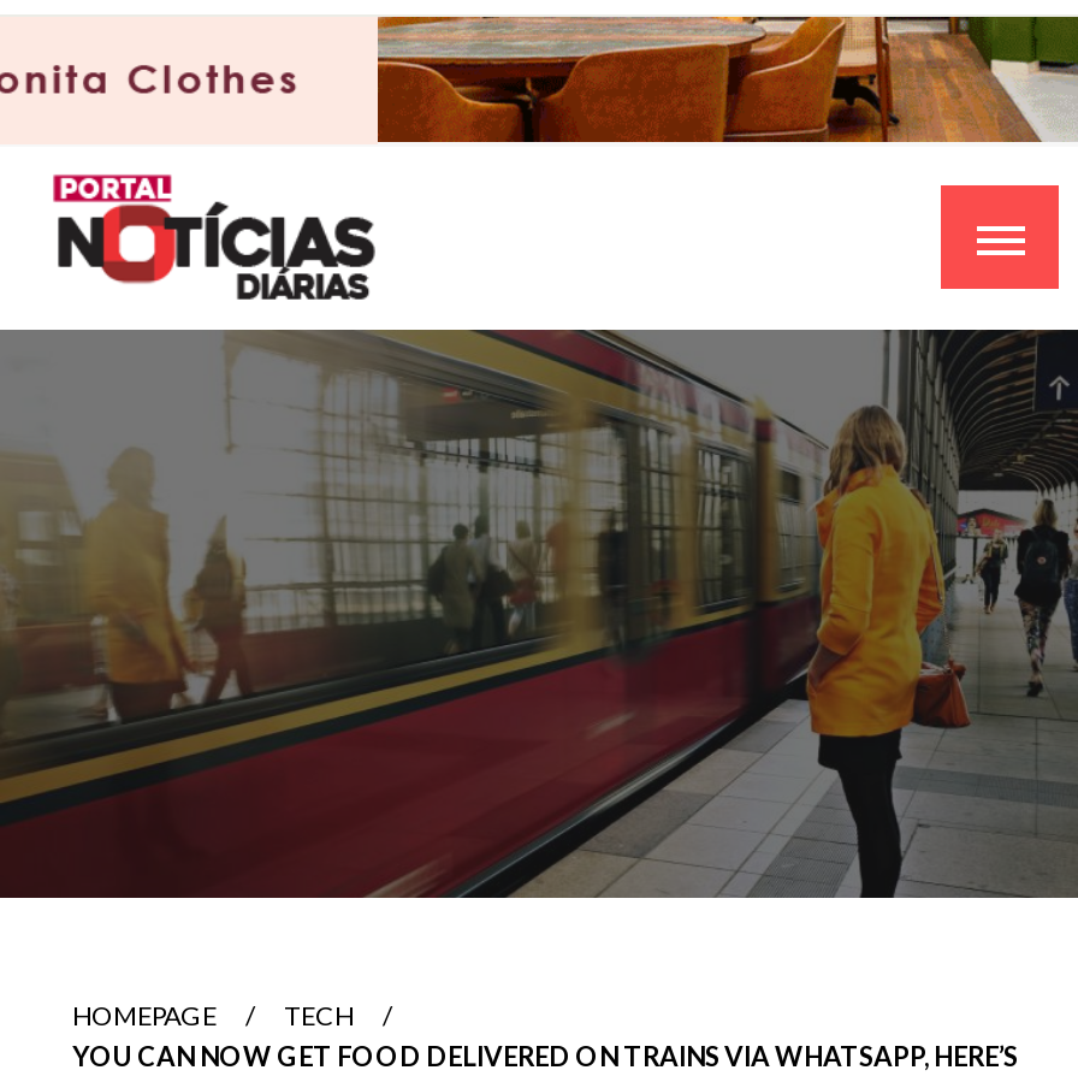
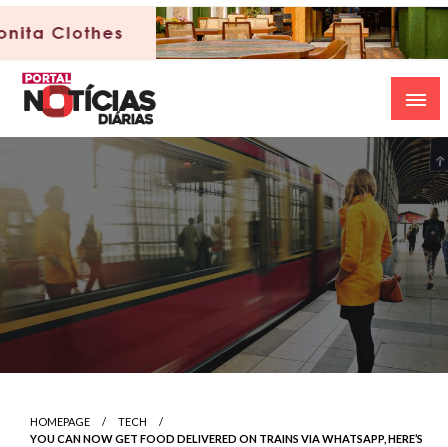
[375,14,1071,144] [image] -> [155,6,445,60] [image]

